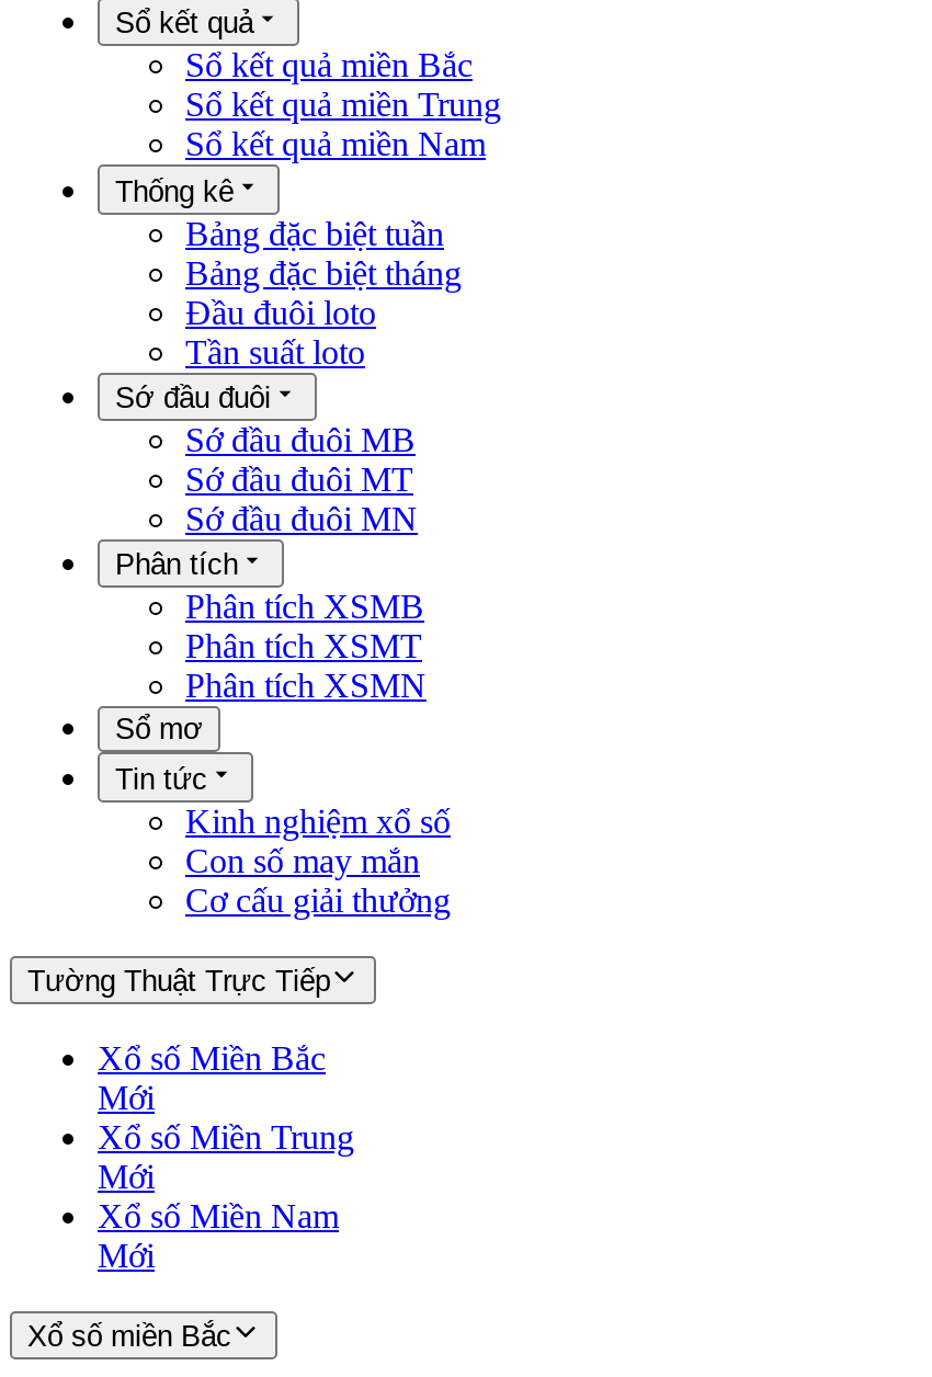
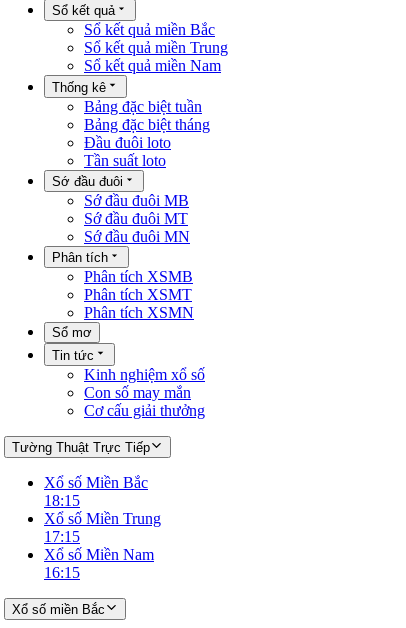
[98,1079,155,1116] Mới -> [44,492,80,509] 18:15
[98,1158,155,1195] Mới -> [44,528,80,545] 17:15
[98,1237,155,1274] Mới -> [44,564,80,581] 16:15

